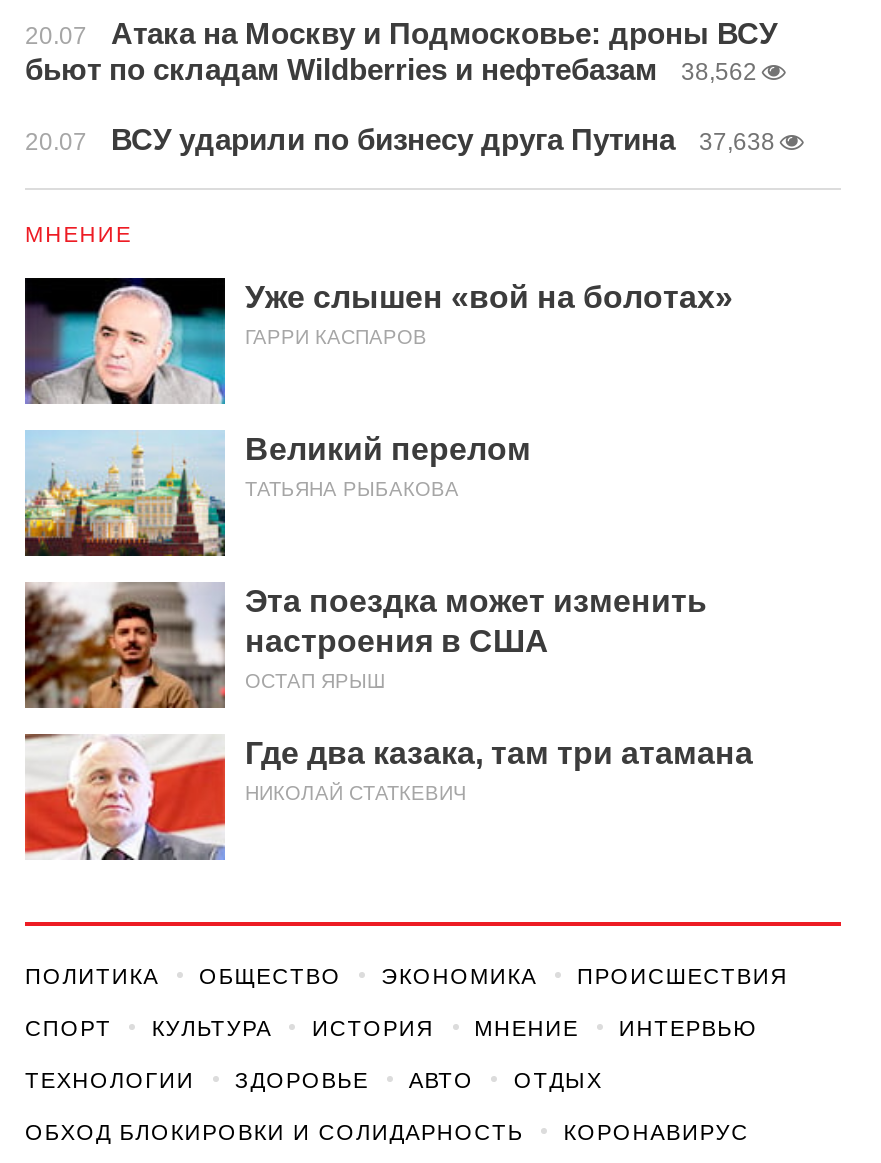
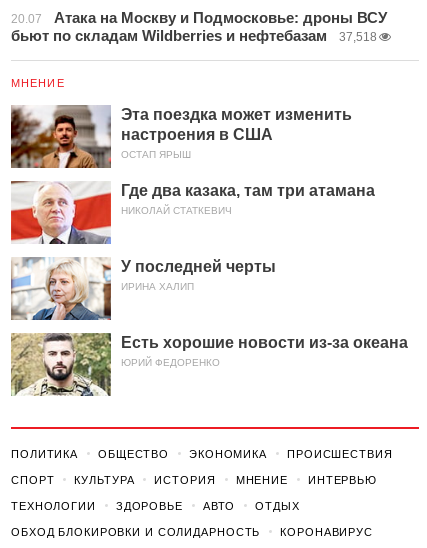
[25,58,775,156] 38,562 | 20.07 | ВСУ ударили по бизнесу друга Путина | 37,638 -> [339,30,377,44] 37,518
[23,276,733,500] [image] | Уже слышен «вой на болотах» | ГАРРИ КАСПАРОВ | Великий перелом | ТАТЬЯНА РЫБАКОВА -> none
[23,430,227,558] [image] -> none
moved [21,580,753,804] -> [9,104,375,216]: [image] | Эта поездка может изменить | настроения в США | ОСТАП ЯРЫШ | Где два казака, там три атамана | НИКОЛАЙ СТАТКЕВИЧ
none -> [10,256,408,368] [image] | У последней черты | ИРИНА ХАЛИП | Есть хорошие новости из-за океана | ЮРИЙ ФЕДОРЕНКО
none -> [10,332,112,397] [image]

